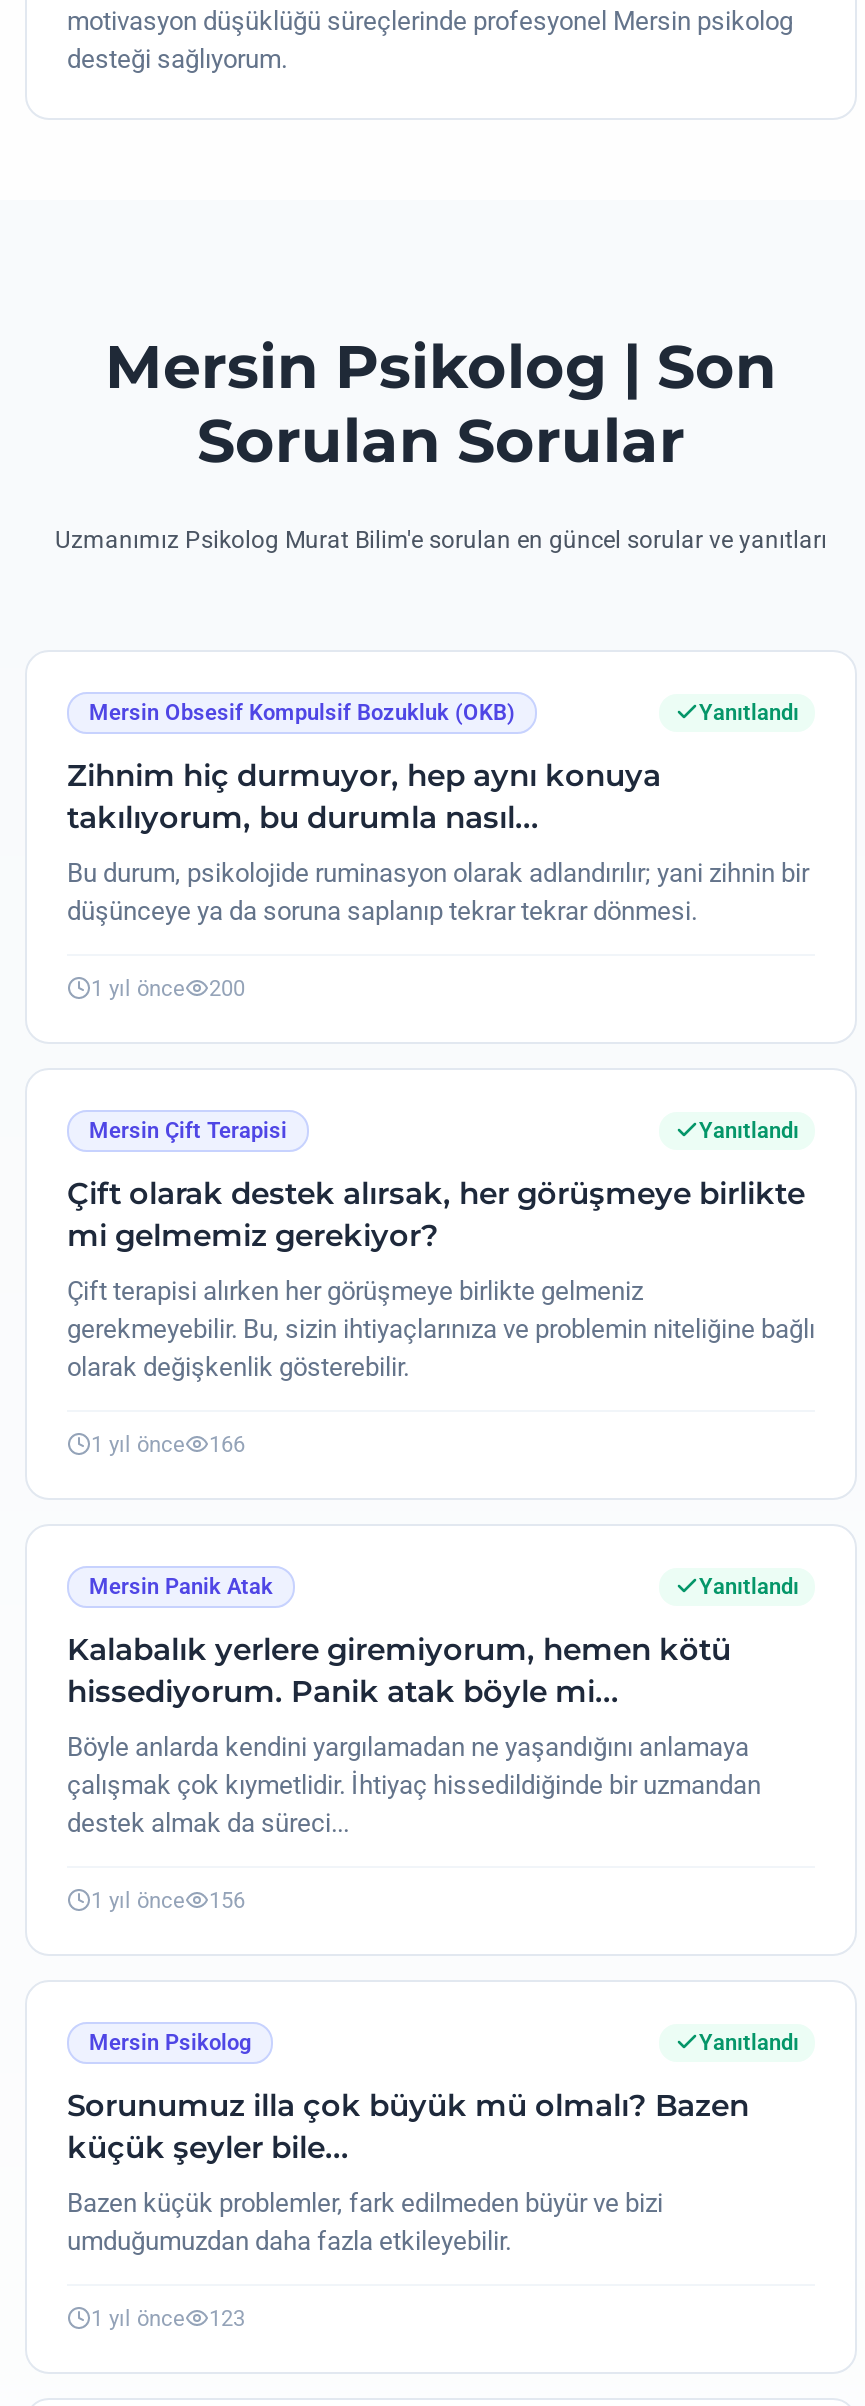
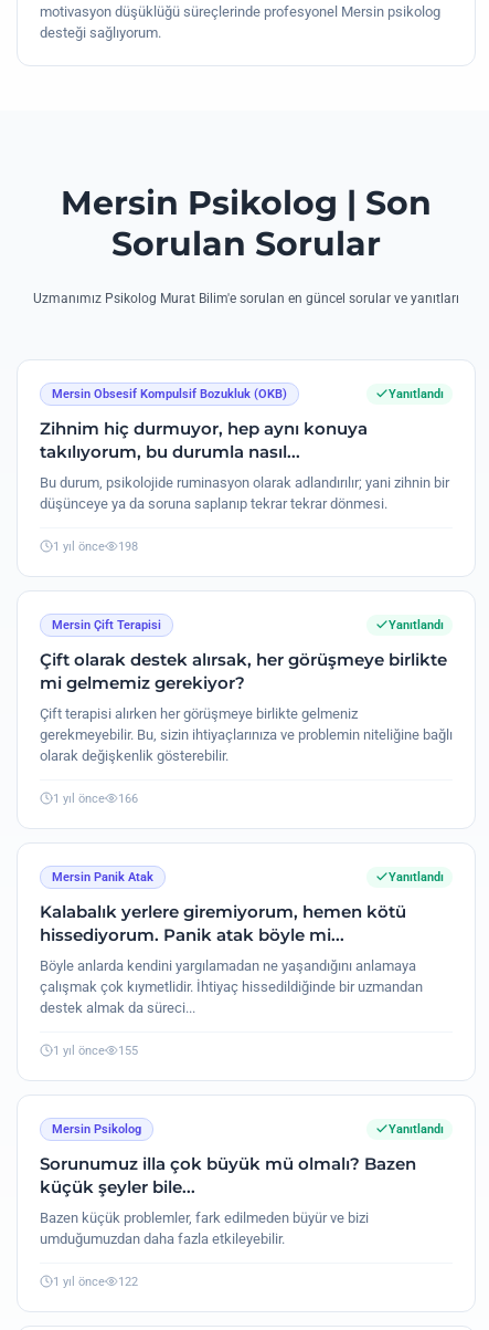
[91,975,245,1001] 1 yıl önce 200 -> [53,539,138,553] 1 yıl önce 198
[91,1887,245,1913] 1 yıl önce 156 -> [53,1043,138,1058] 1 yıl önce 155
[91,2305,245,2331] 1 yıl önce 123 -> [53,1274,138,1289] 1 yıl önce 122

